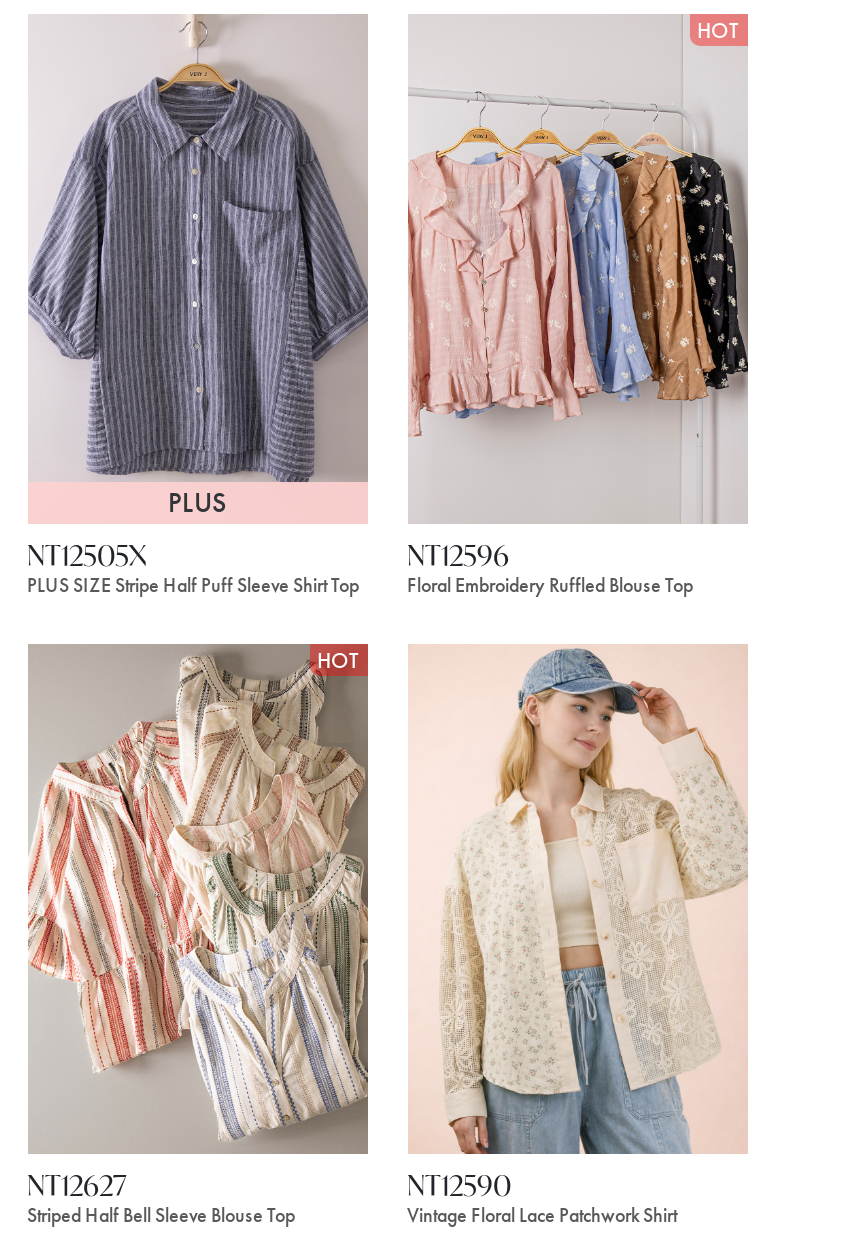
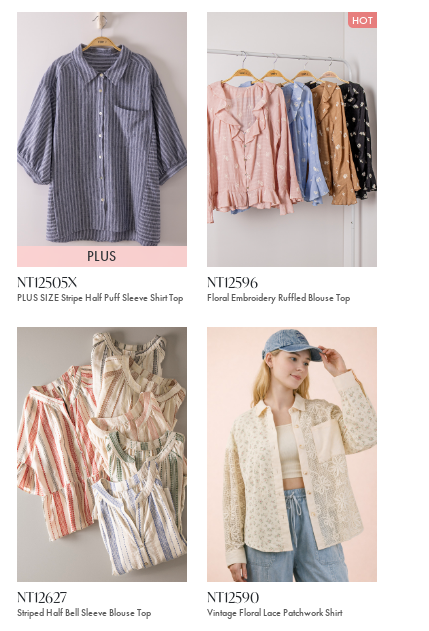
[317,646,359,674] HOT -> none

